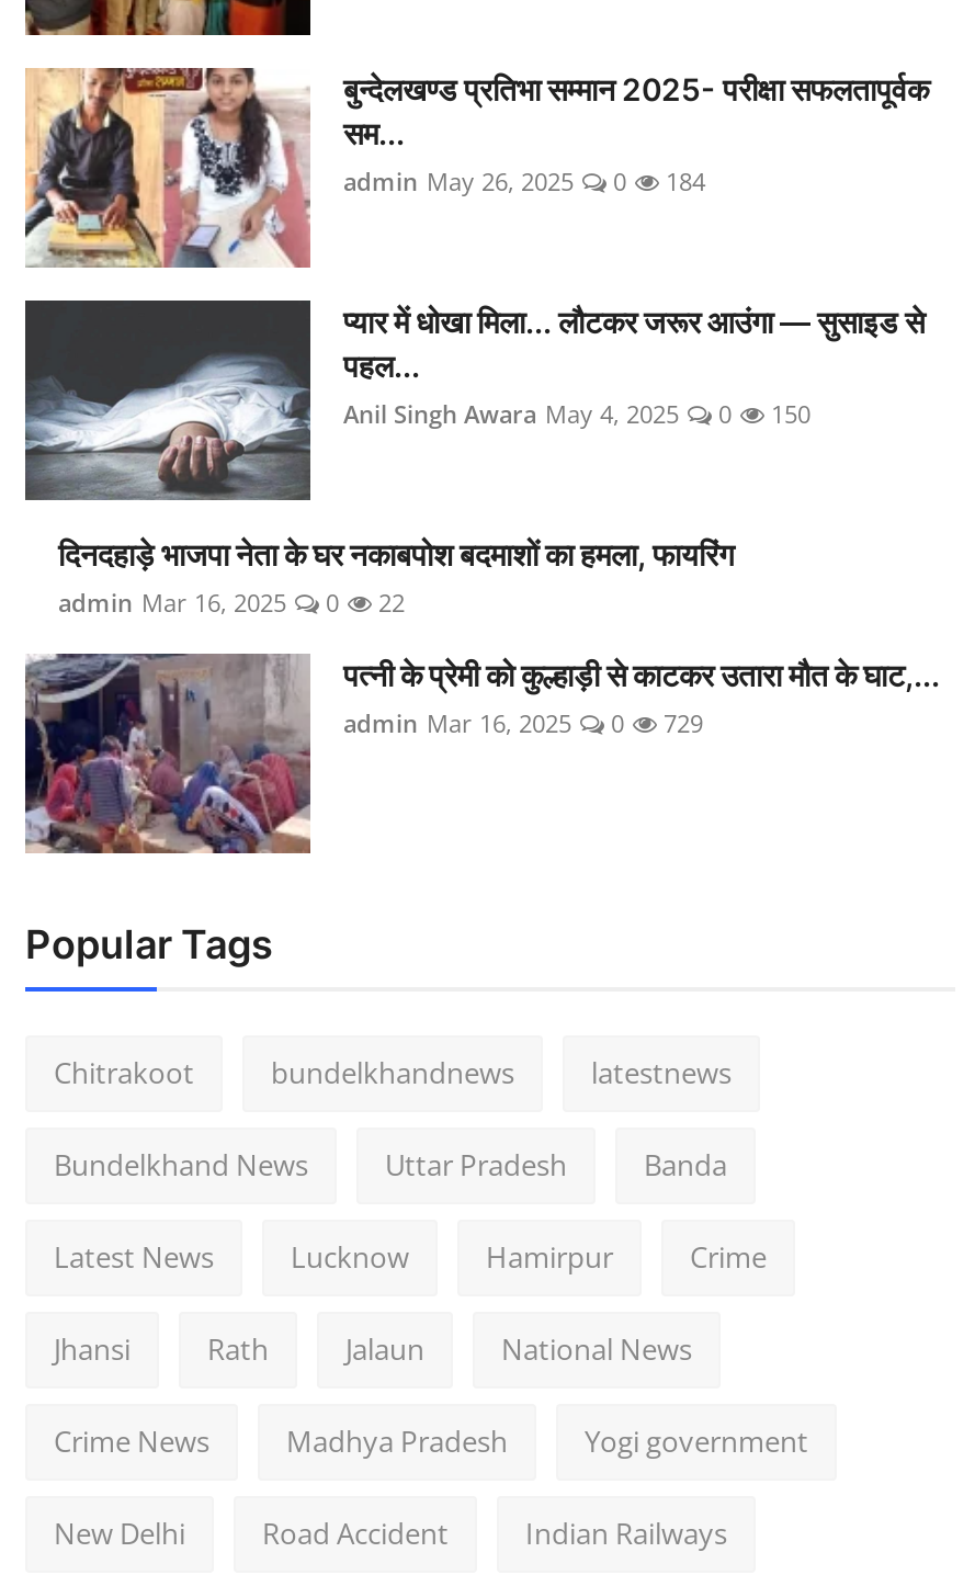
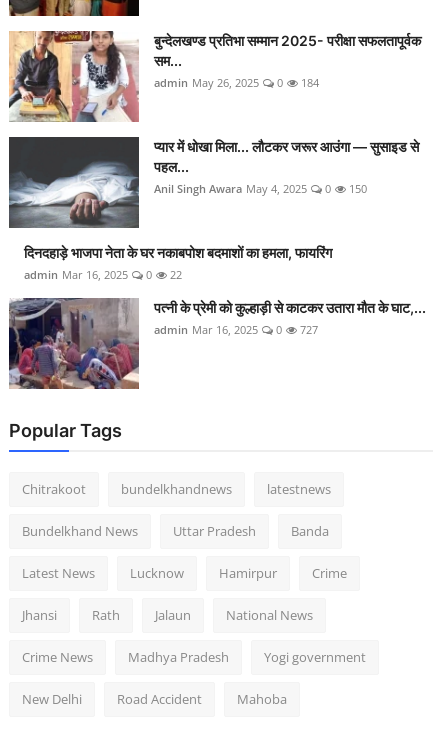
[343,707,703,740] admin Mar 16, 2025 0 729 -> [154,322,318,337] admin Mar 16, 2025 0 727
[525,1515,727,1554] Indian Railways -> [237,690,287,708] Mahoba

